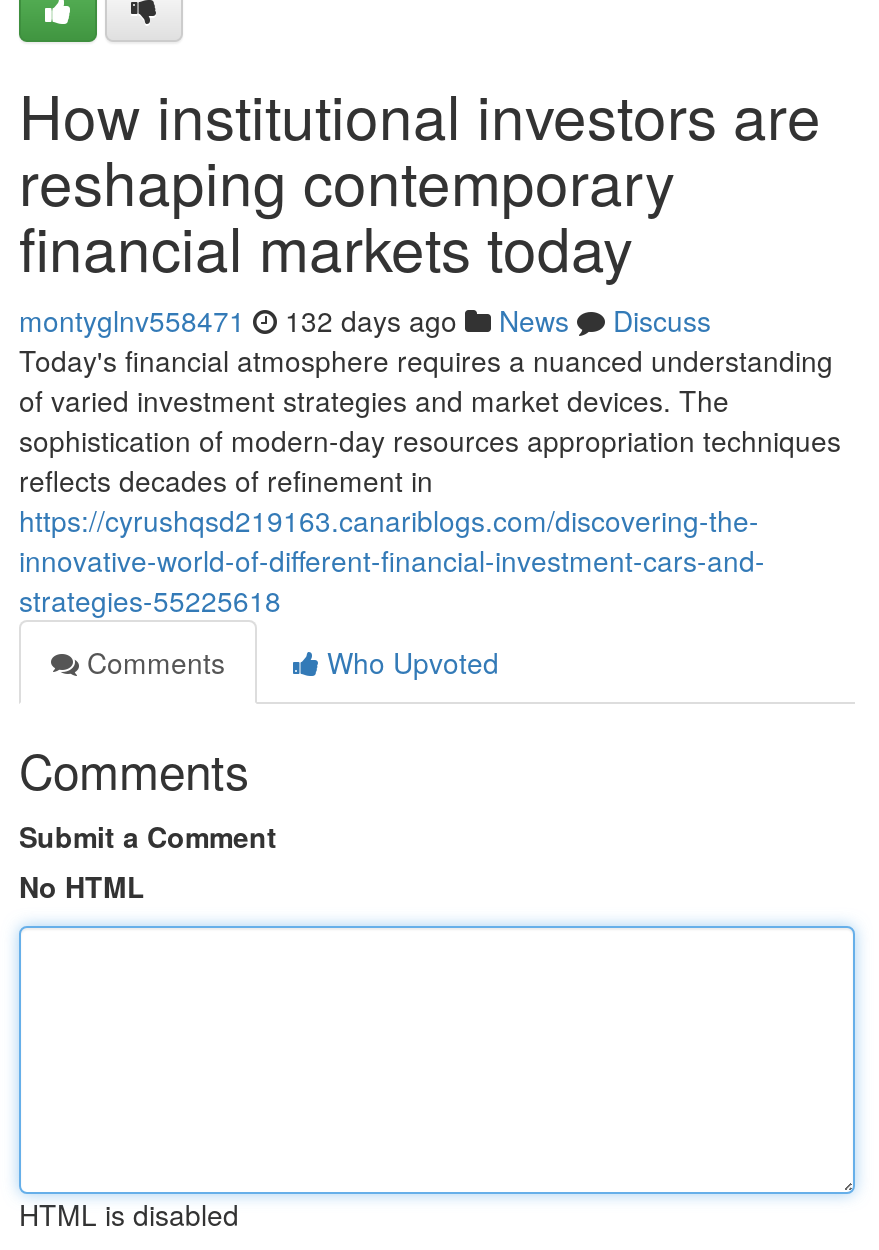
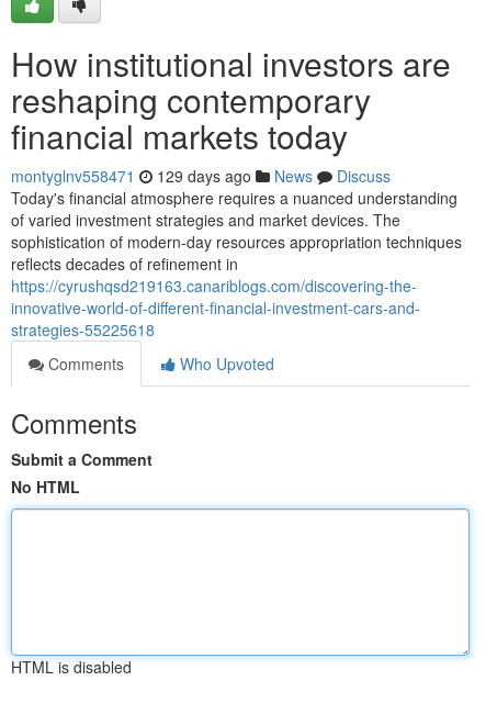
[19,300,711,340] montyglnv558471 132 days ago News Discuss -> [11,165,391,187] montyglnv558471 129 days ago News Discuss

